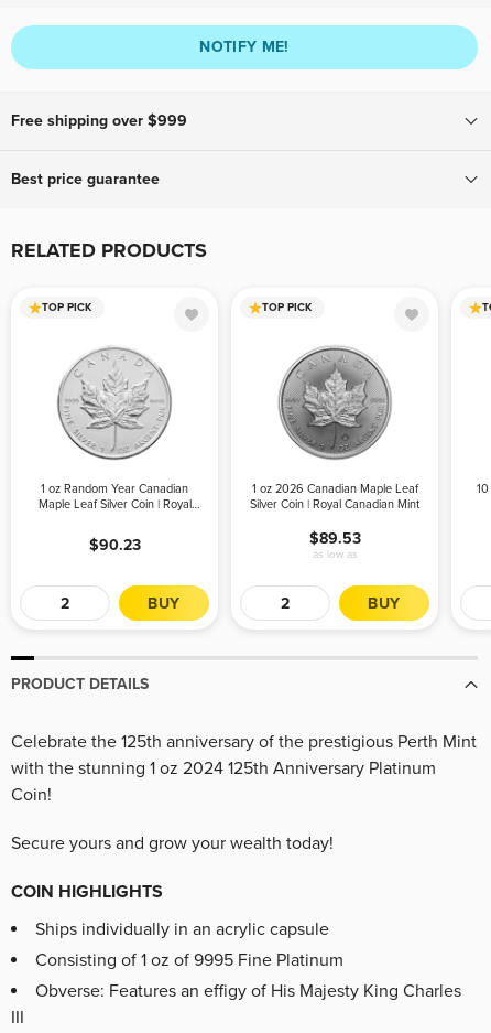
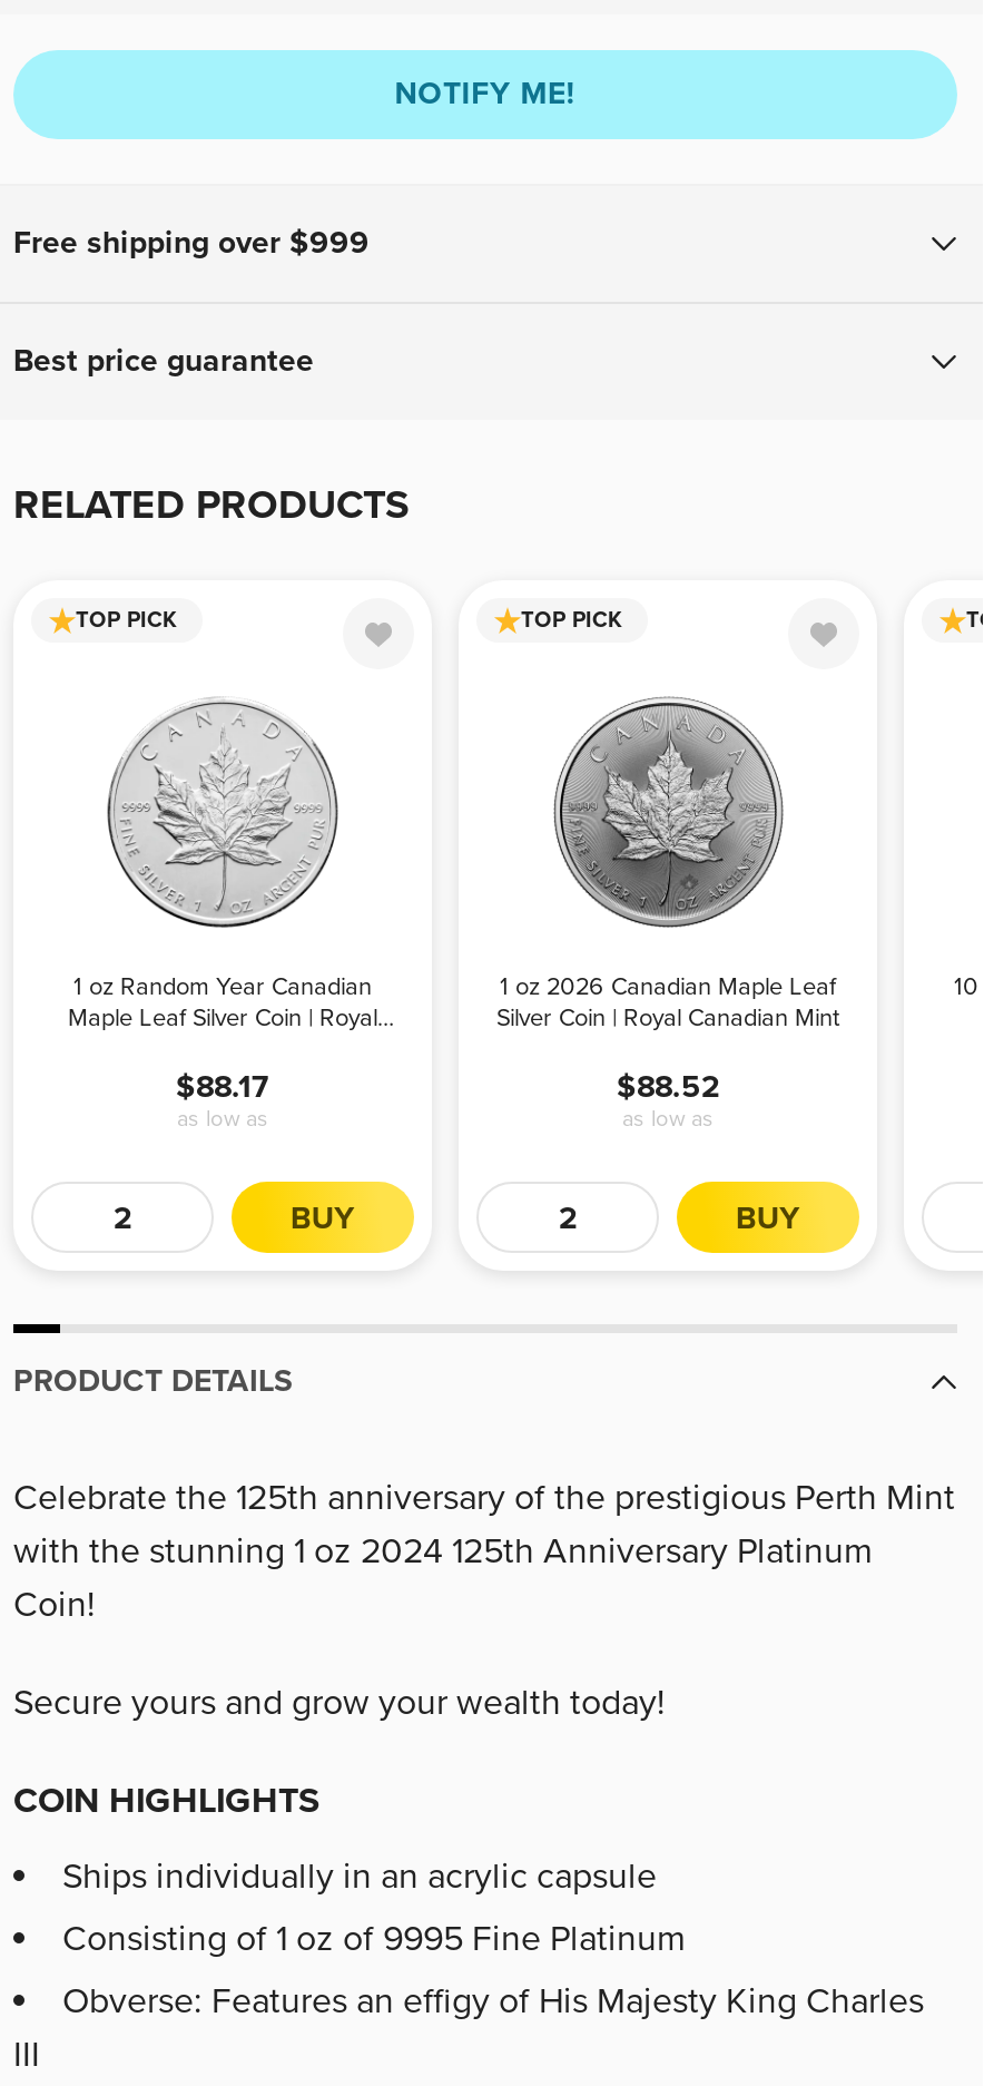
[309,529,361,547] $89.53 -> [617,1067,719,1105] $88.52
[89,535,140,554] $90.23 -> [176,1067,269,1132] $88.17 | as low as

